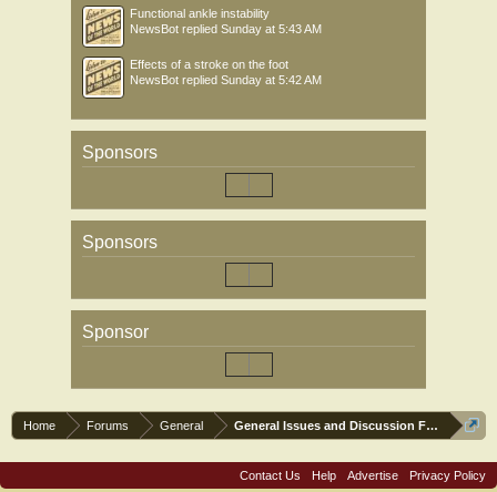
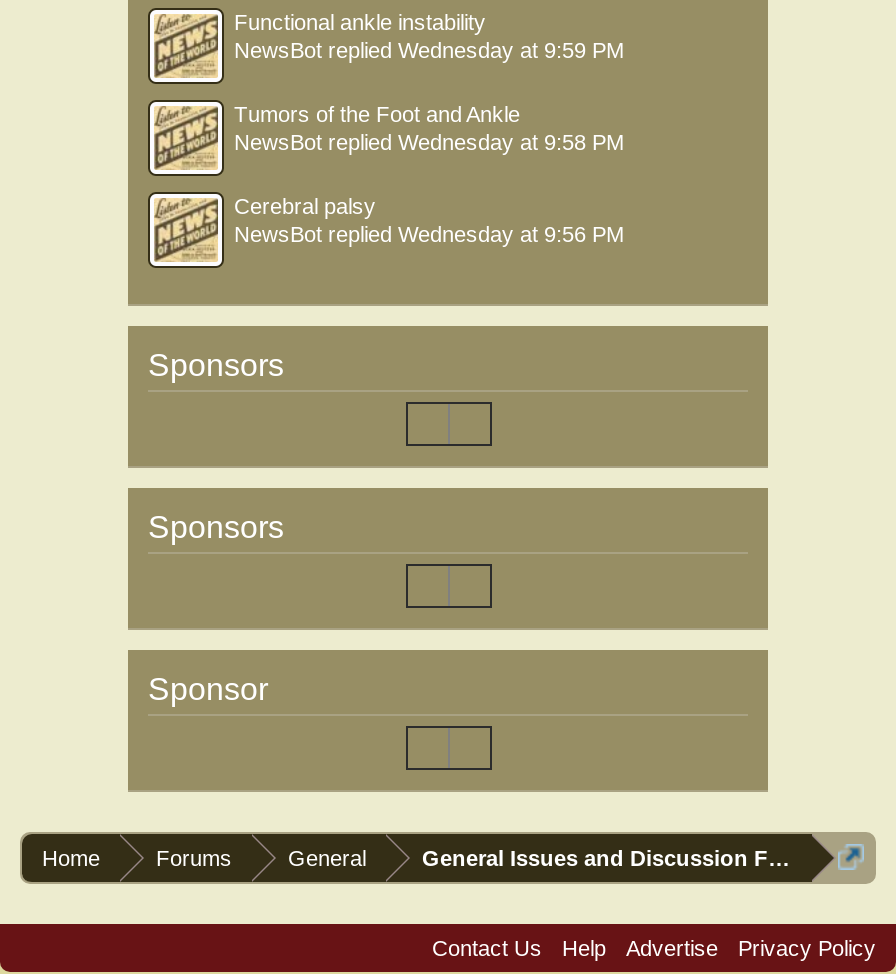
[130,22,322,86] NewsBot replied Sunday at 5:43 AM | Effects of a stroke on the foot | NewsBot replied Sunday at 5:42 AM -> [234,38,624,246] NewsBot replied Wednesday at 9:59 PM | Tumors of the Foot and Ankle | NewsBot replied Wednesday at 9:58 PM | Cerebral palsy | NewsBot replied Wednesday at 9:56 PM

